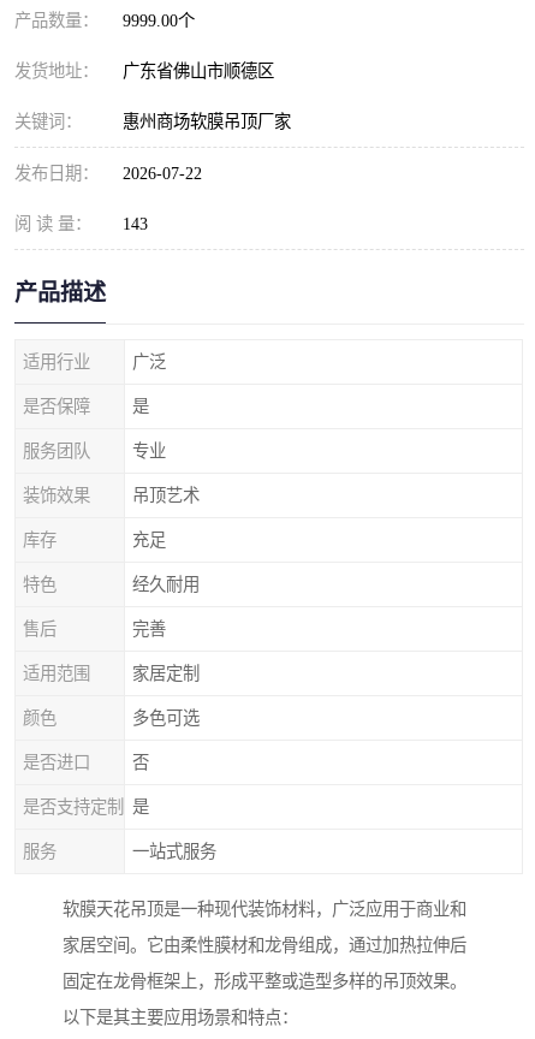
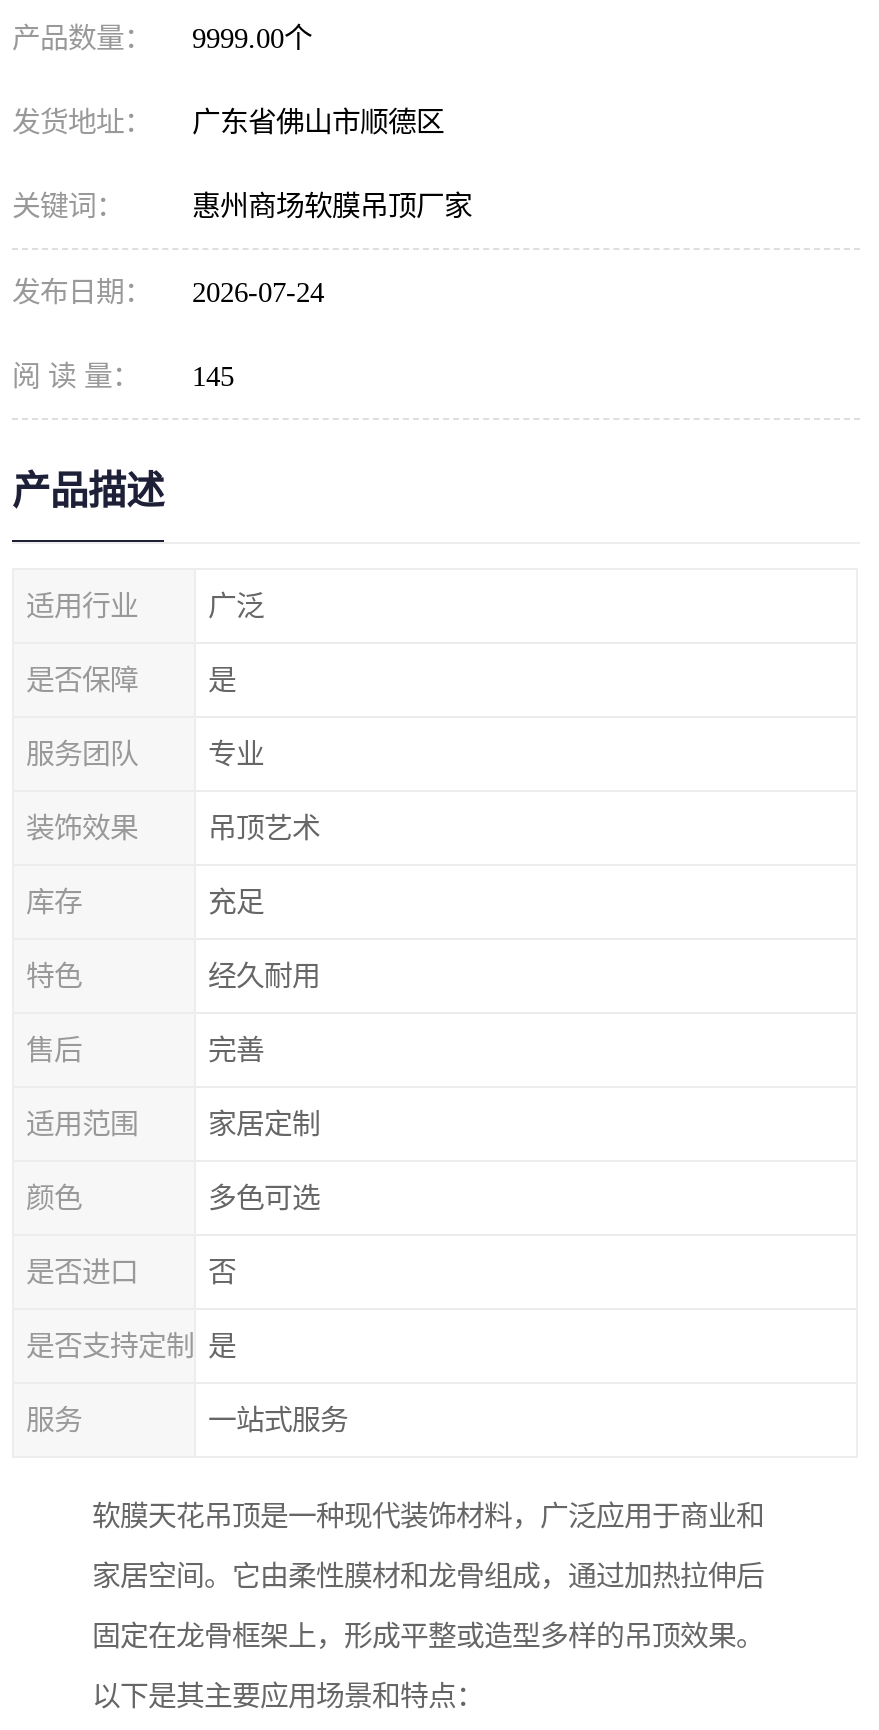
[14,164,202,183] 发布日期： 2026-07-22 -> [12,276,324,308] 发布日期： 2026-07-24
[14,214,148,233] 阅 读 量： 143 -> [12,360,234,392] 阅 读 量： 145

